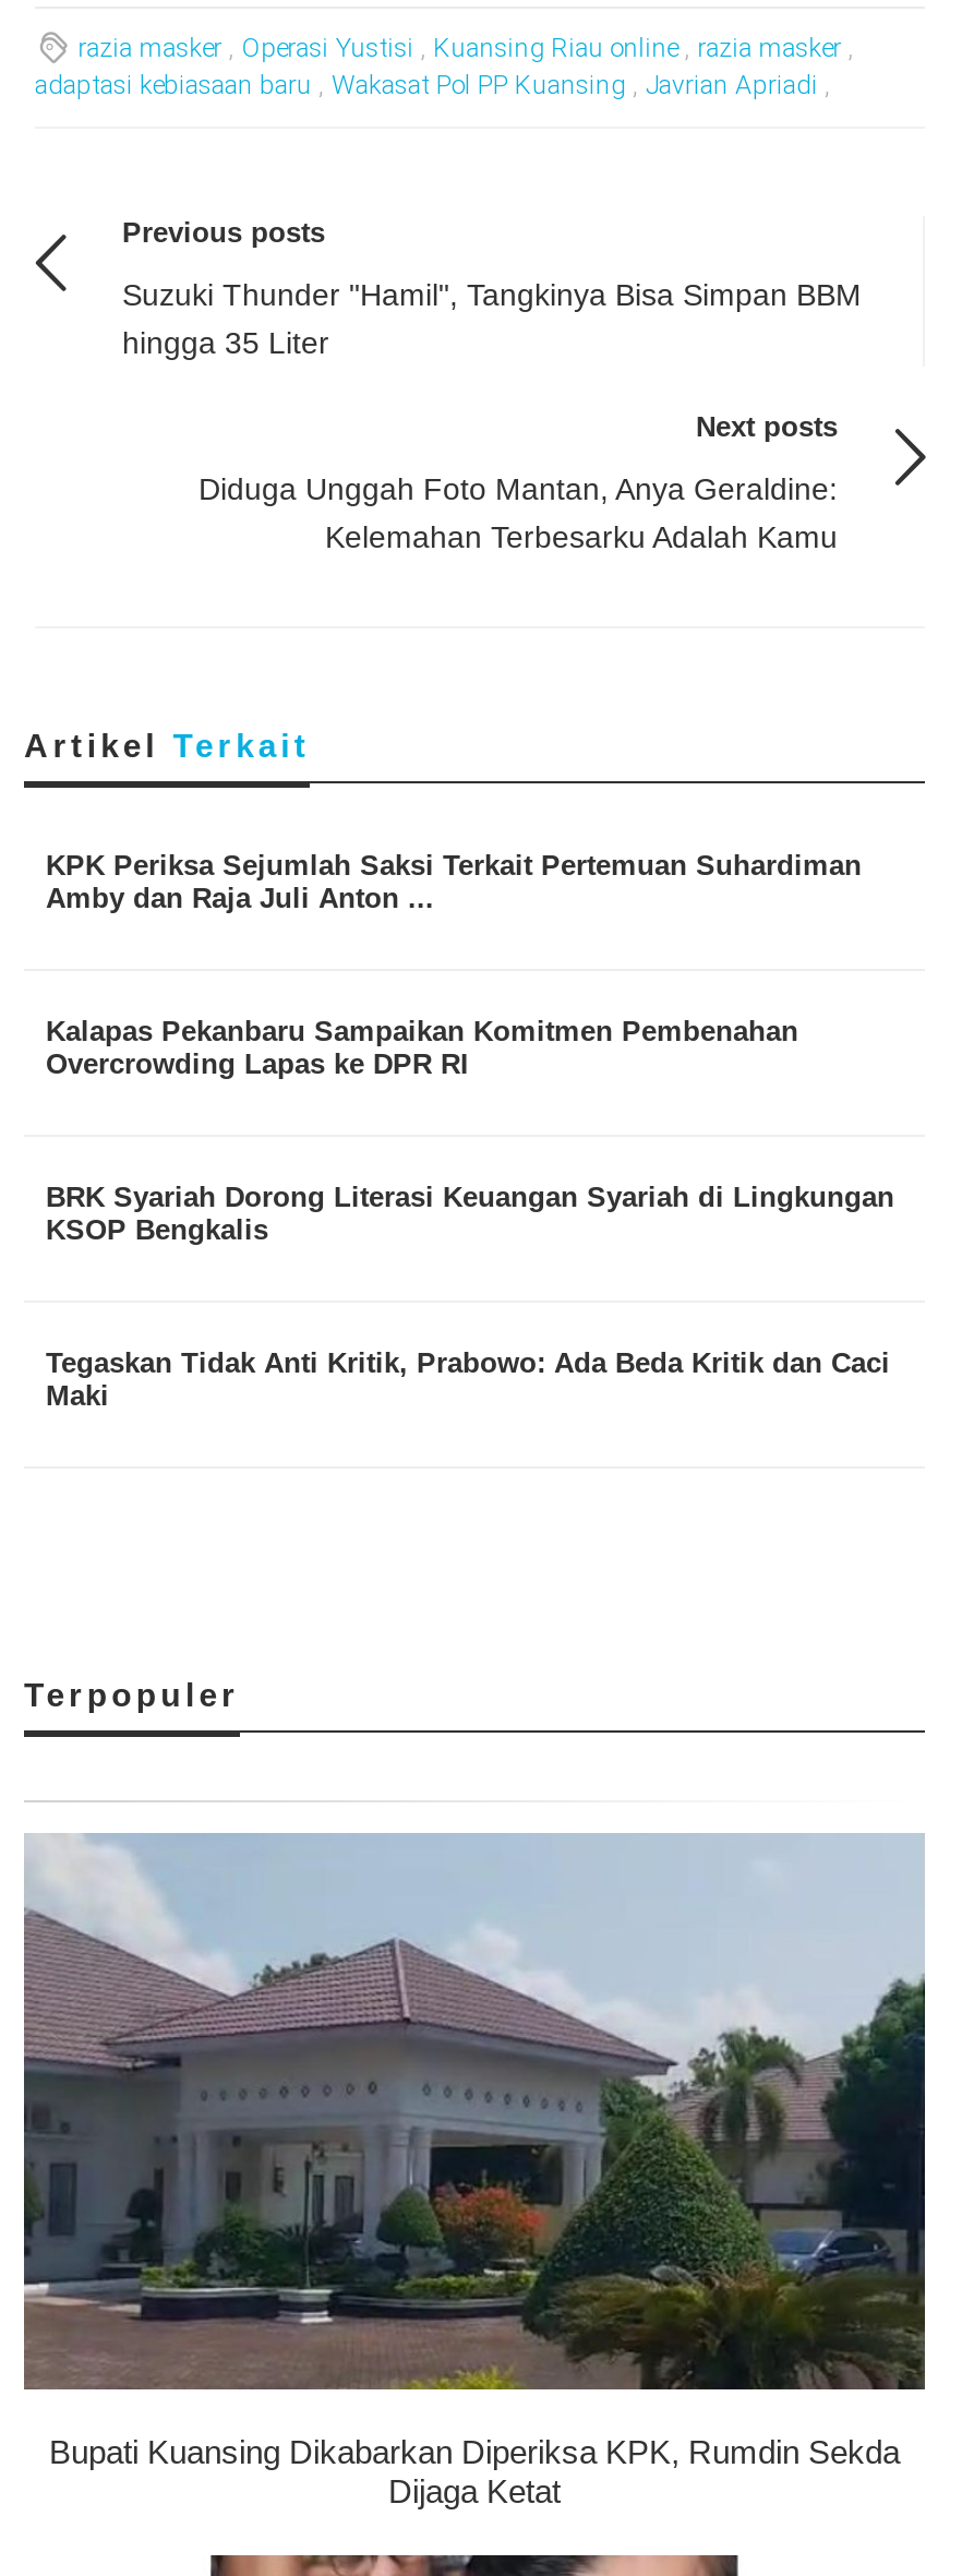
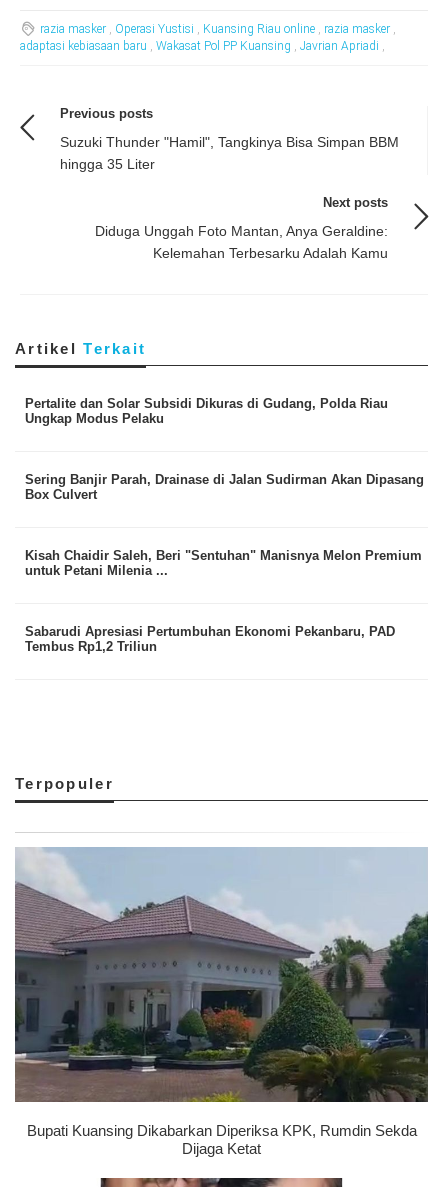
[46,849,862,915] KPK Periksa Sejumlah Saksi Terkait Pertemuan Suhardiman | Amby dan Raja Juli Anton ... -> [25,396,388,426] Pertalite dan Solar Subsidi Dikuras di Gudang, Polda Riau | Ungkap Modus Pelaku
[46,1015,798,1080] Kalapas Pekanbaru Sampaikan Komitmen Pembenahan | Overcrowding Lapas ke DPR RI -> [25,472,424,502] Sering Banjir Parah, Drainase di Jalan Sudirman Akan Dipasang | Box Culvert
[46,1181,894,1246] BRK Syariah Dorong Literasi Keuangan Syariah di Lingkungan | KSOP Bengkalis -> [25,548,422,578] Kisah Chaidir Saleh, Beri "Sentuhan" Manisnya Melon Premium | untuk Petani Milenia ...
[46,1347,890,1412] Tegaskan Tidak Anti Kritik, Prabowo: Ada Beda Kritik dan Caci | Maki -> [25,624,395,654] Sabarudi Apresiasi Pertumbuhan Ekonomi Pekanbaru, PAD | Tembus Rp1,2 Triliun

